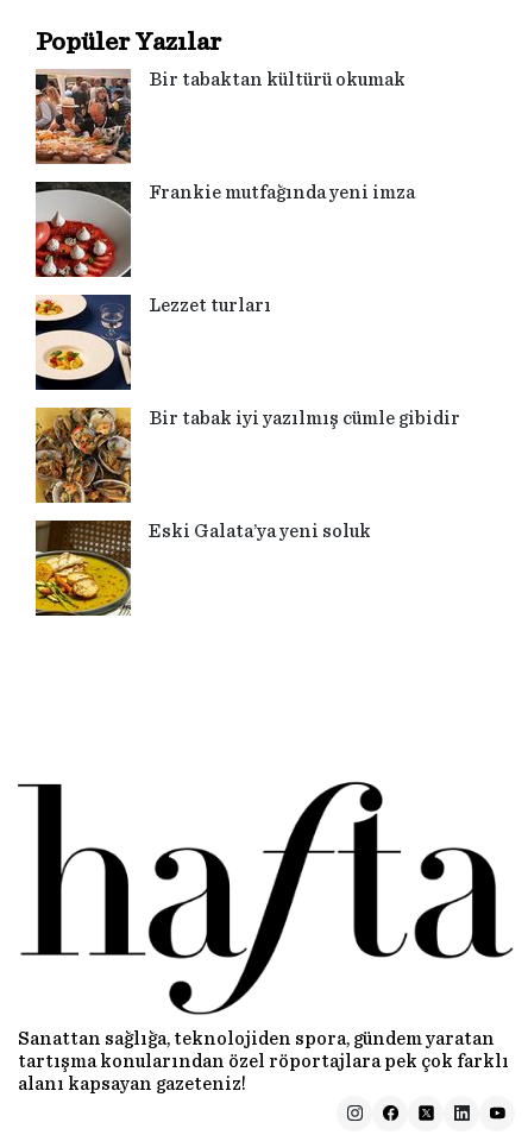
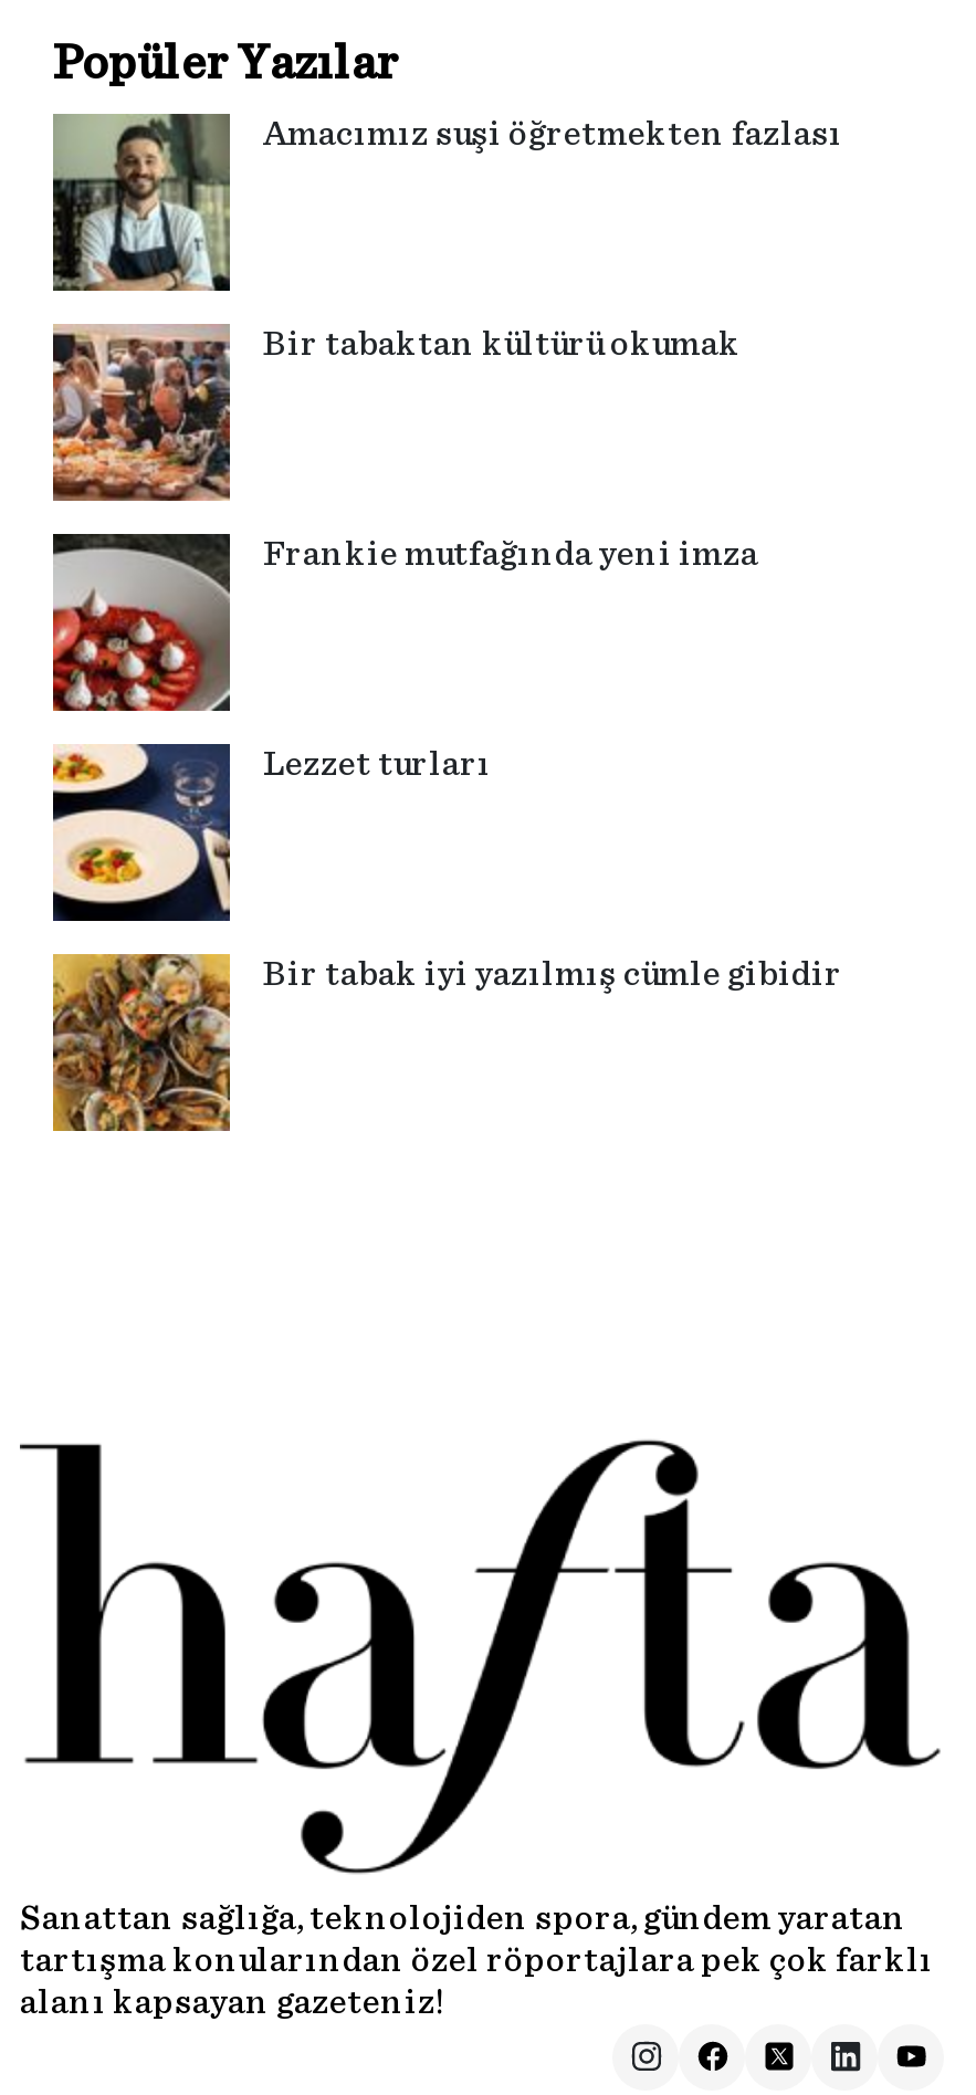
none -> [51,114,842,293] [image] | Amacımız suşi öğretmekten fazlası
moved [33,68,460,428] -> [49,322,842,992]: [image] | Bir tabaktan kültürü okumak | Frankie mutfağında yeni imza | Lezzet turları | Bir tabak iyi yazılmış cümle gibidir
moved [33,405,133,505] -> [49,950,234,1135]: [image]
[34,519,371,617] [image] | Eski Galata’ya yeni soluk -> none

